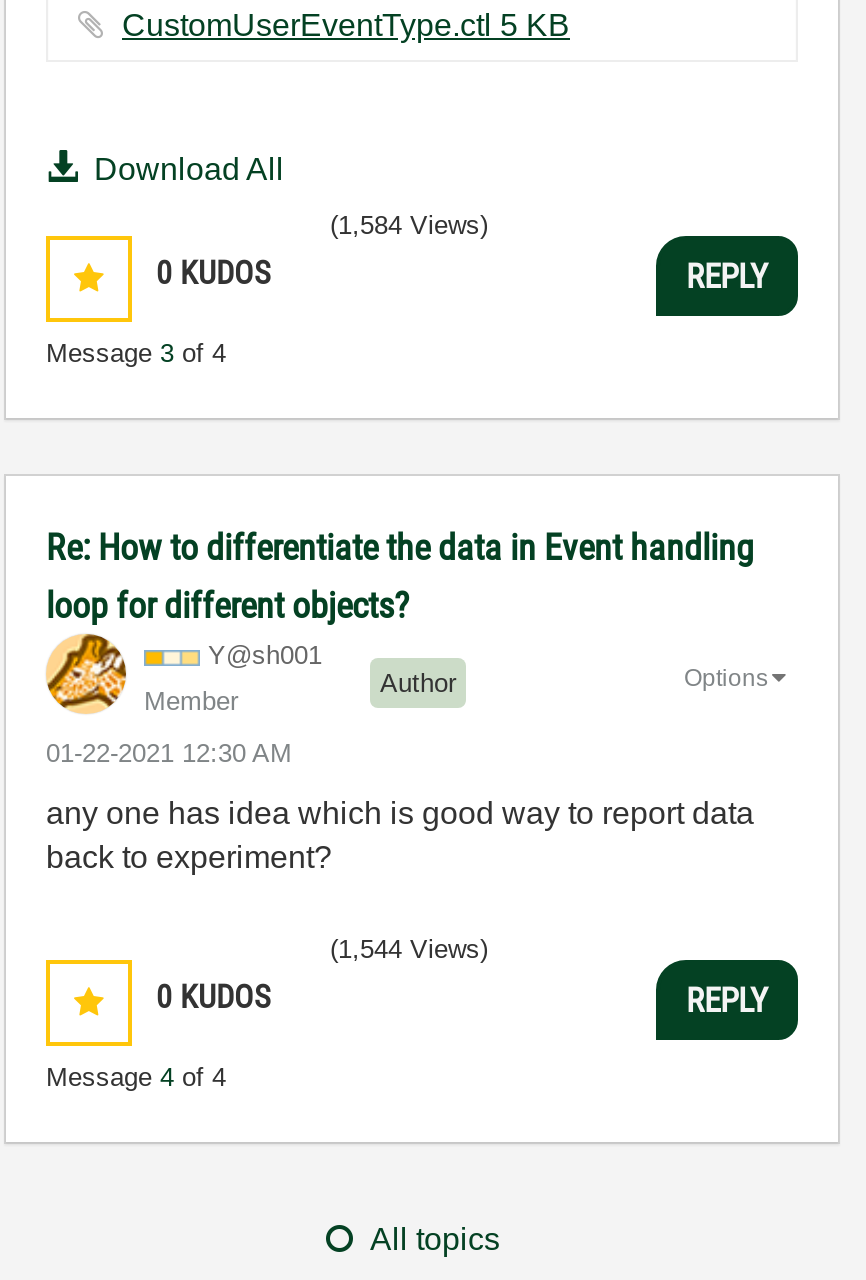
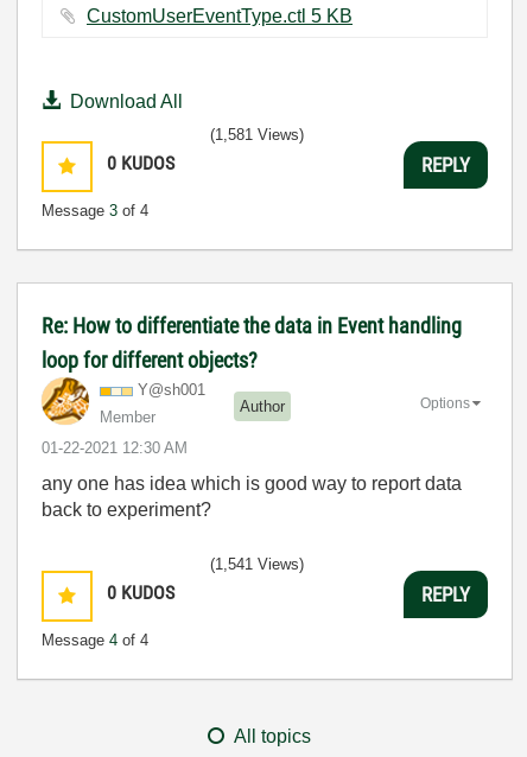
[330,211,488,241] (1,584 Views) -> [210,126,304,144] (1,581 Views)
[330,935,488,965] (1,544 Views) -> [210,556,304,574] (1,541 Views)

